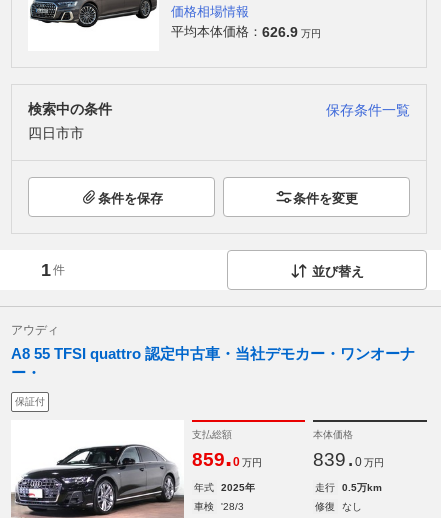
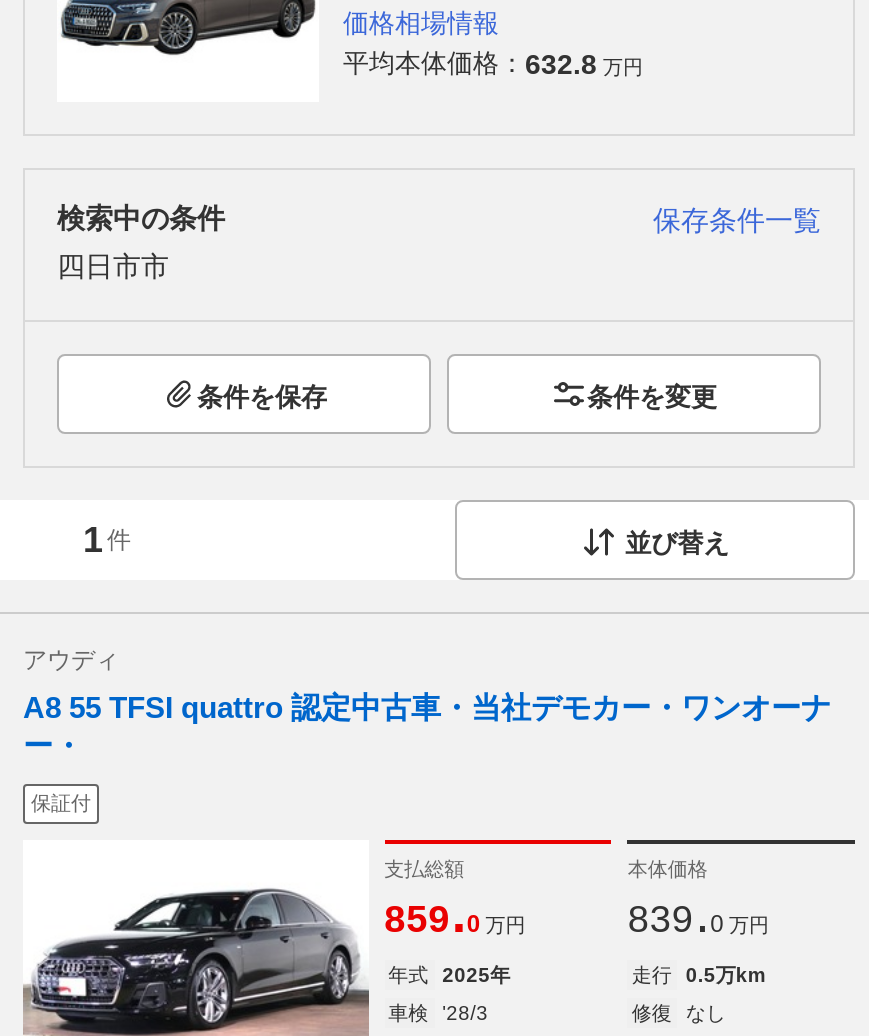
[171,23,321,39] 平均本体価格：626.9 万円 -> [343,47,643,79] 平均本体価格：632.8 万円

